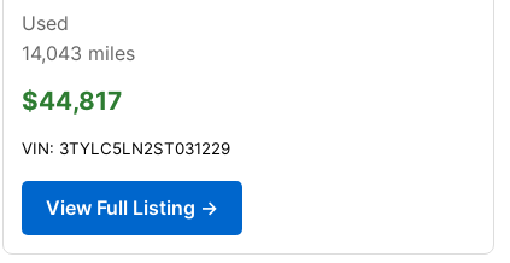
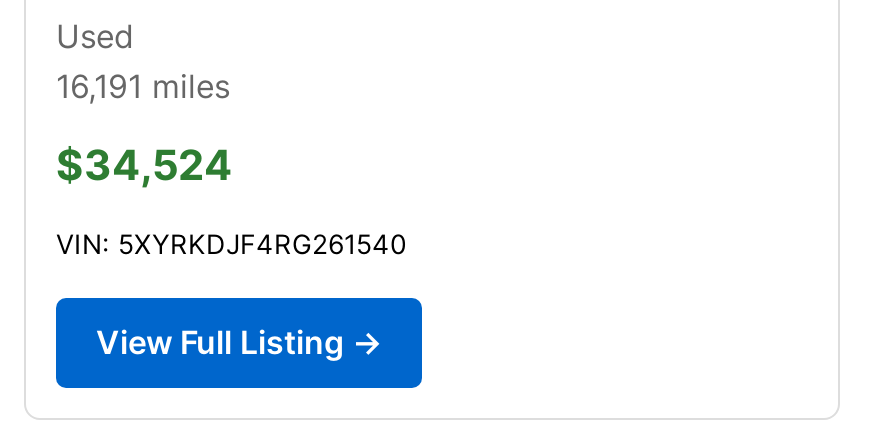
[22,41,135,65] 14,043 miles -> [56,66,230,106] 16,191 miles
[22,86,122,116] $44,817 -> [56,140,232,190] $34,524
[22,139,230,158] VIN: 3TYLC5LN2ST031229 -> [56,228,406,260] VIN: 5XYRKDJF4RG261540

